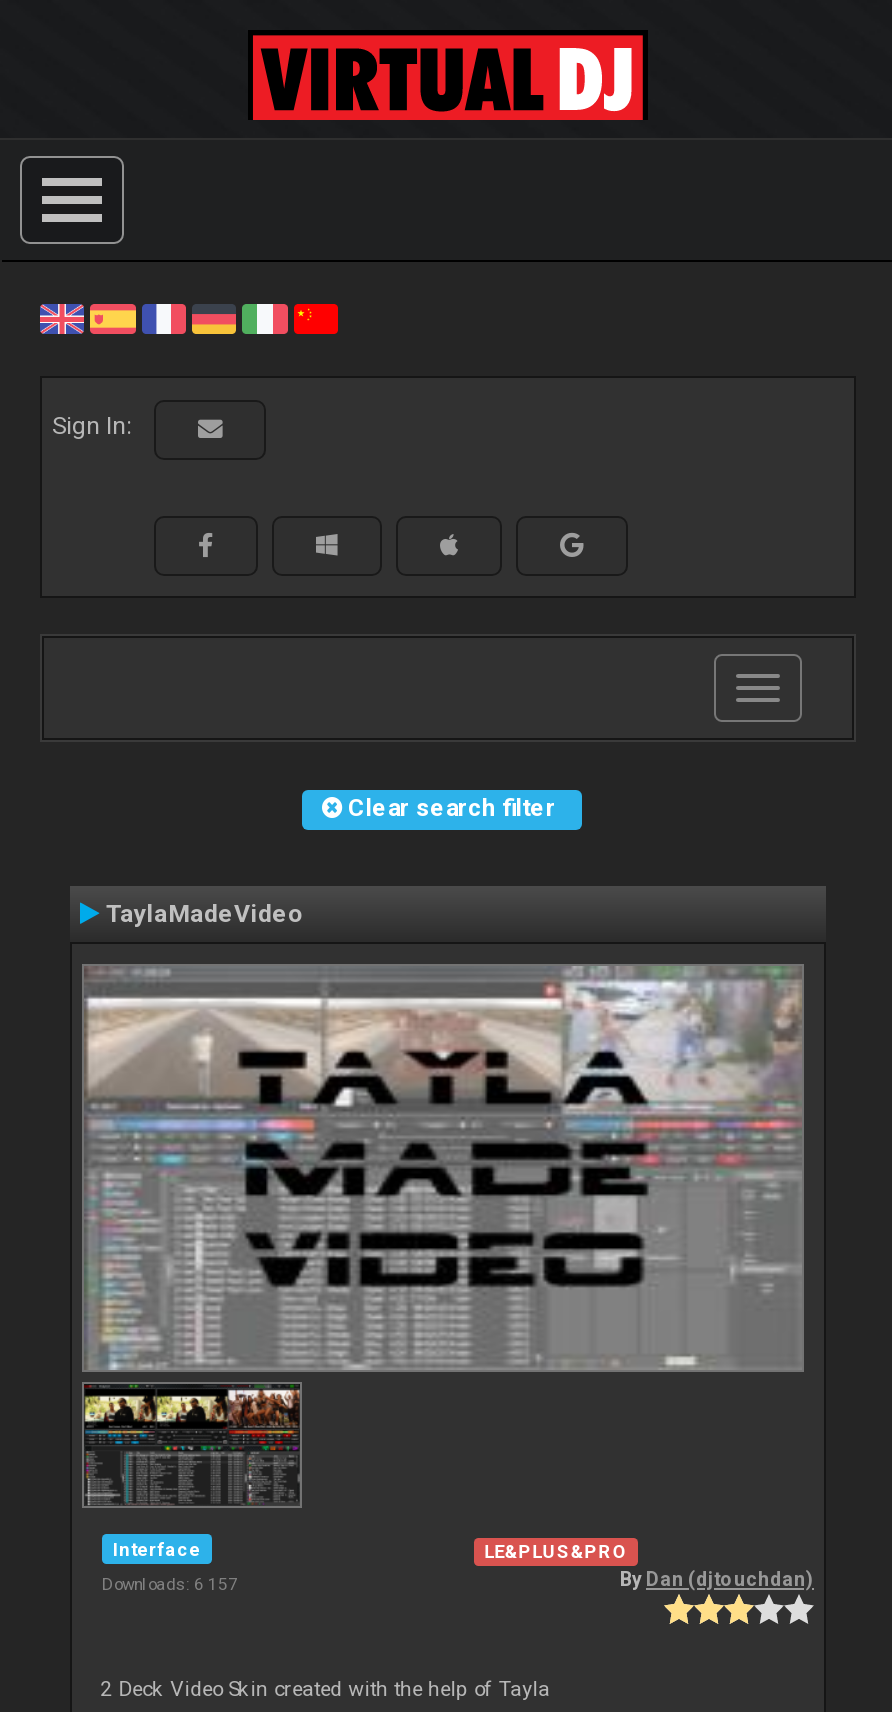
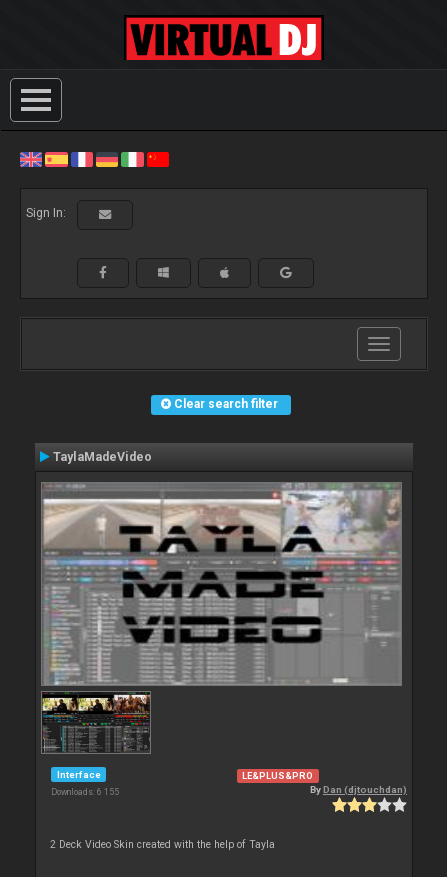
[102,1575,238,1595] Downloads: 6 157 -> [51,787,119,797] Downloads: 6 155

